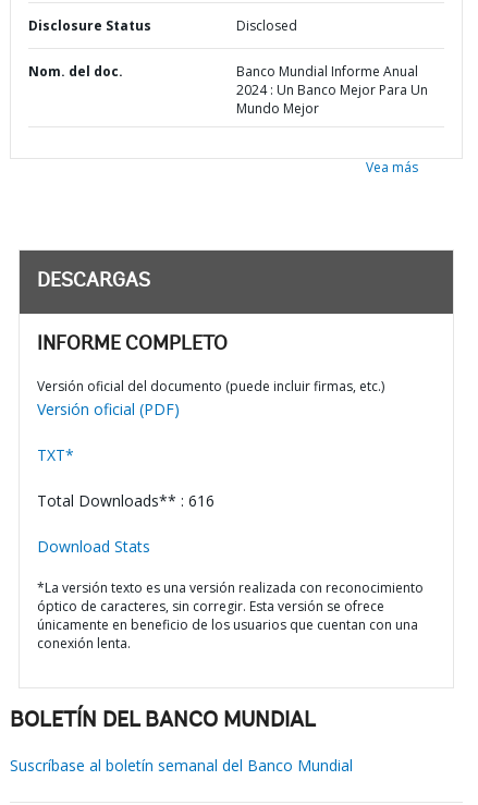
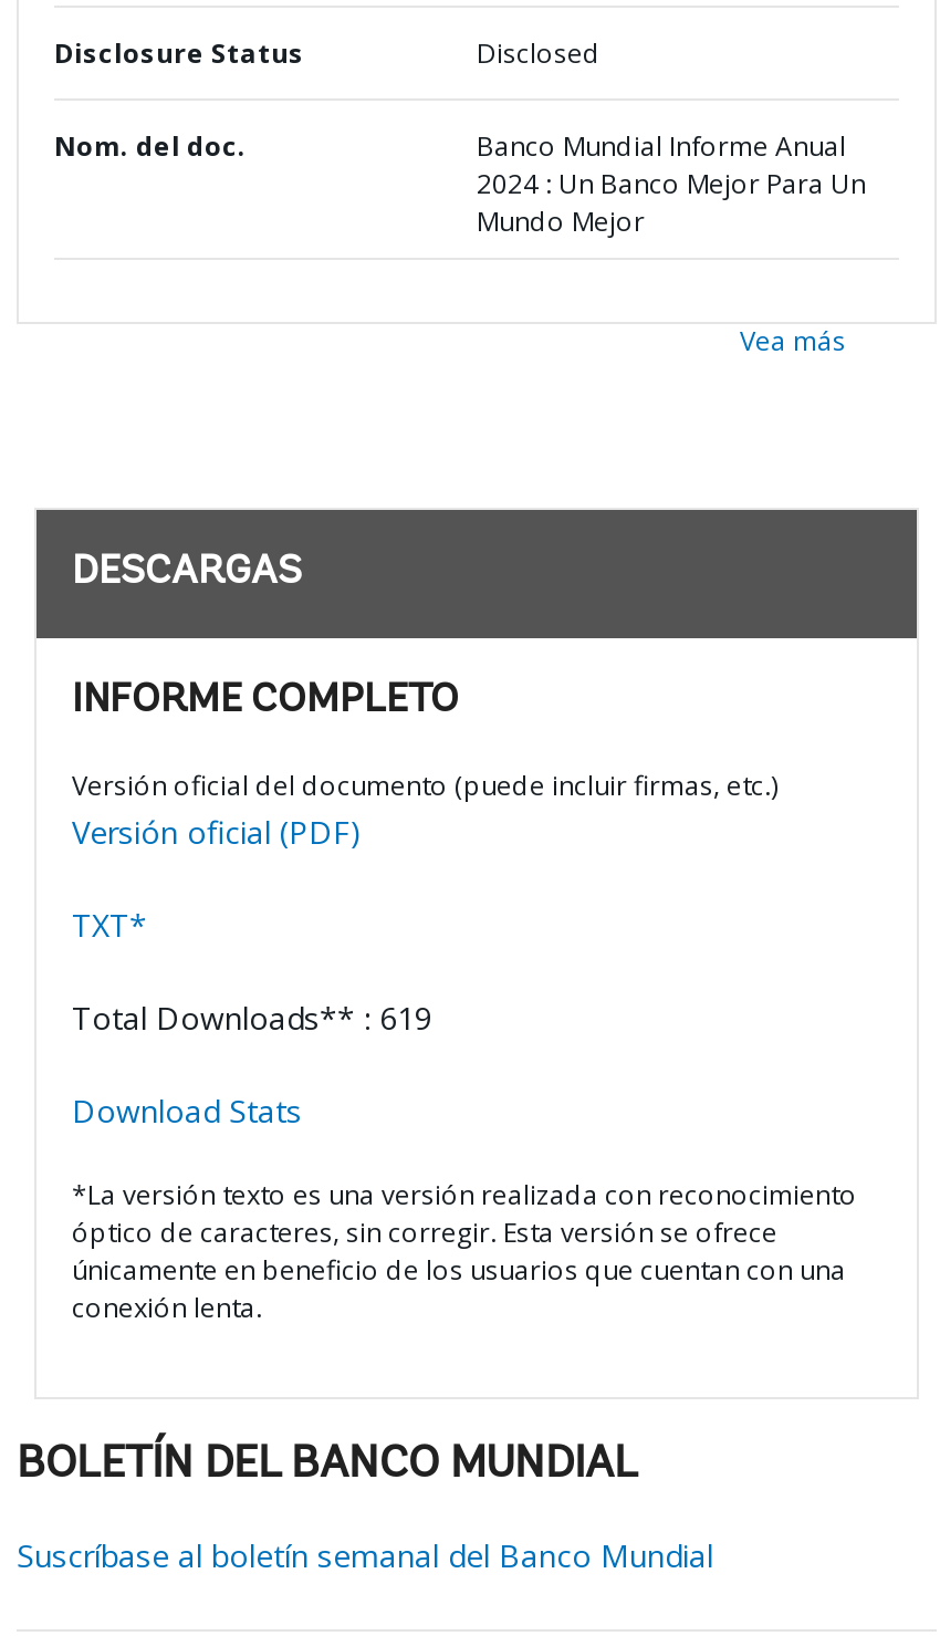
[37,490,215,511] Total Downloads** : 616 -> [72,997,432,1039] Total Downloads** : 619

